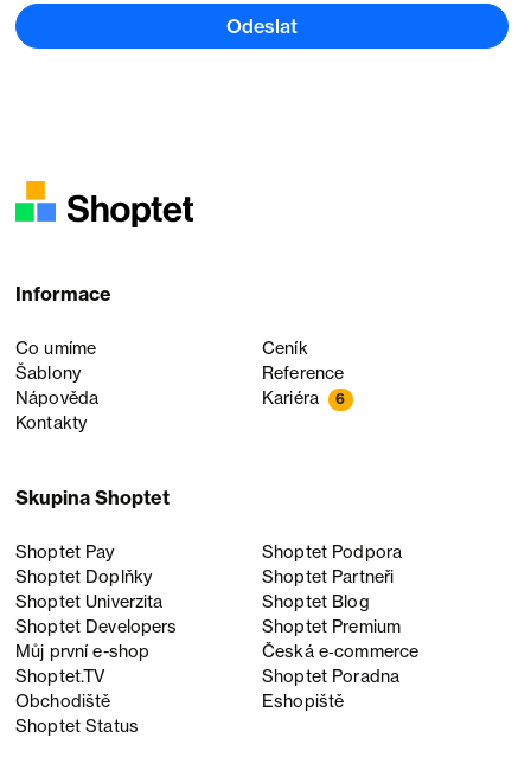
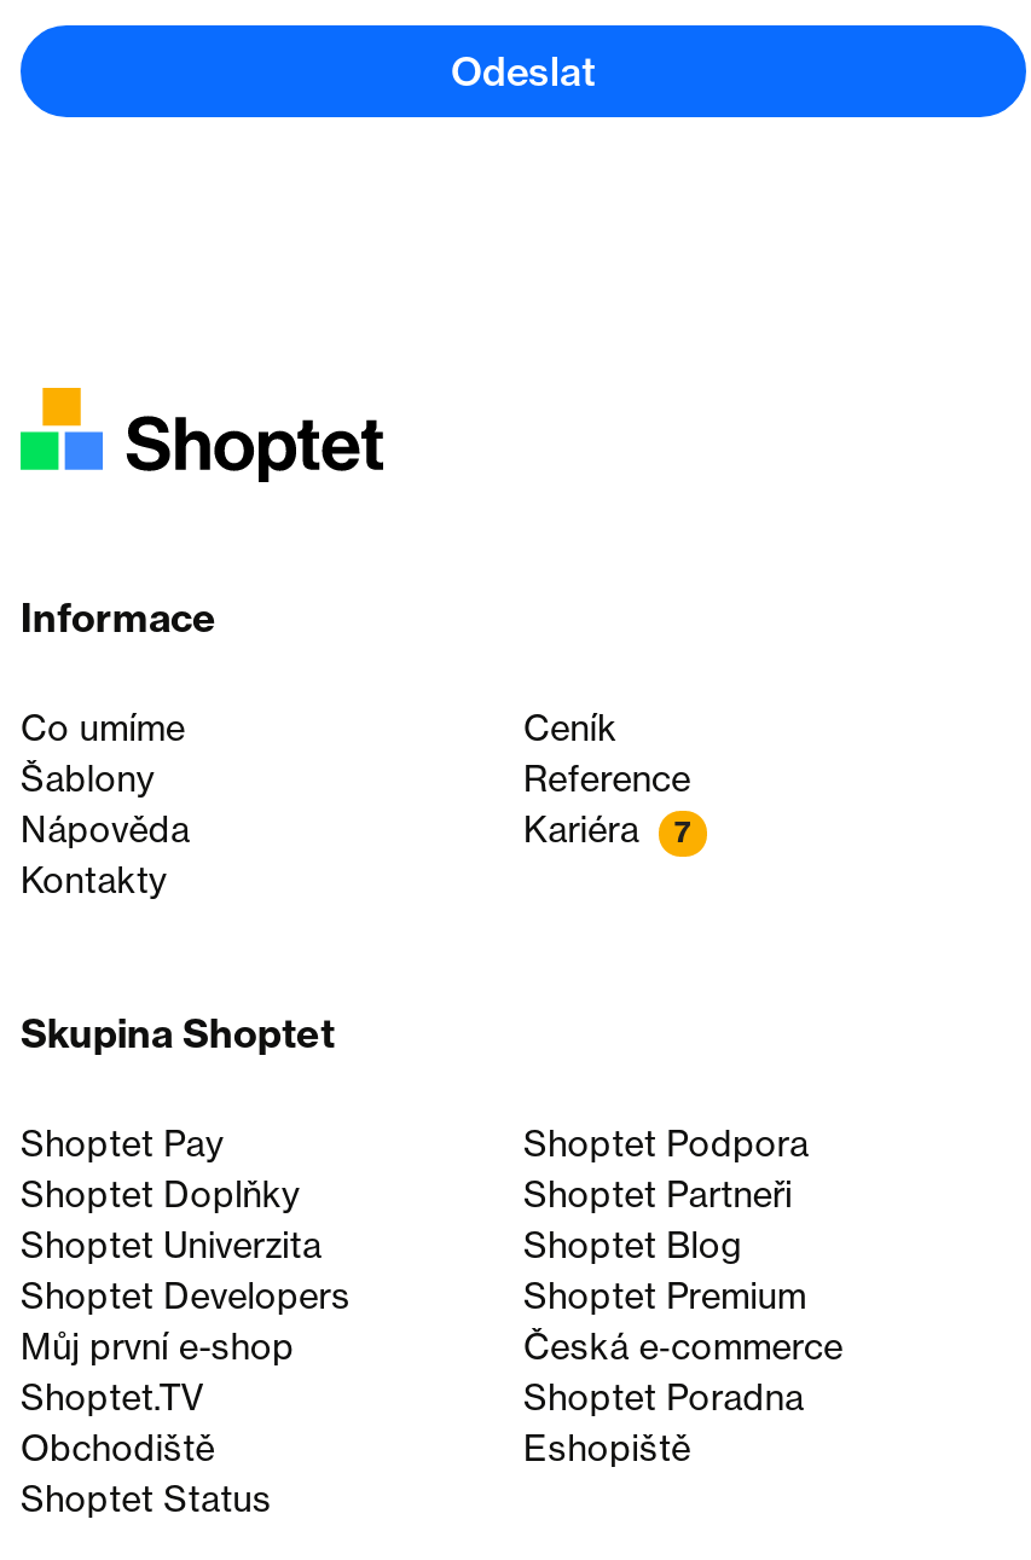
[262,388,346,409] Kariéra 6 -> [523,809,692,852] Kariéra 7

